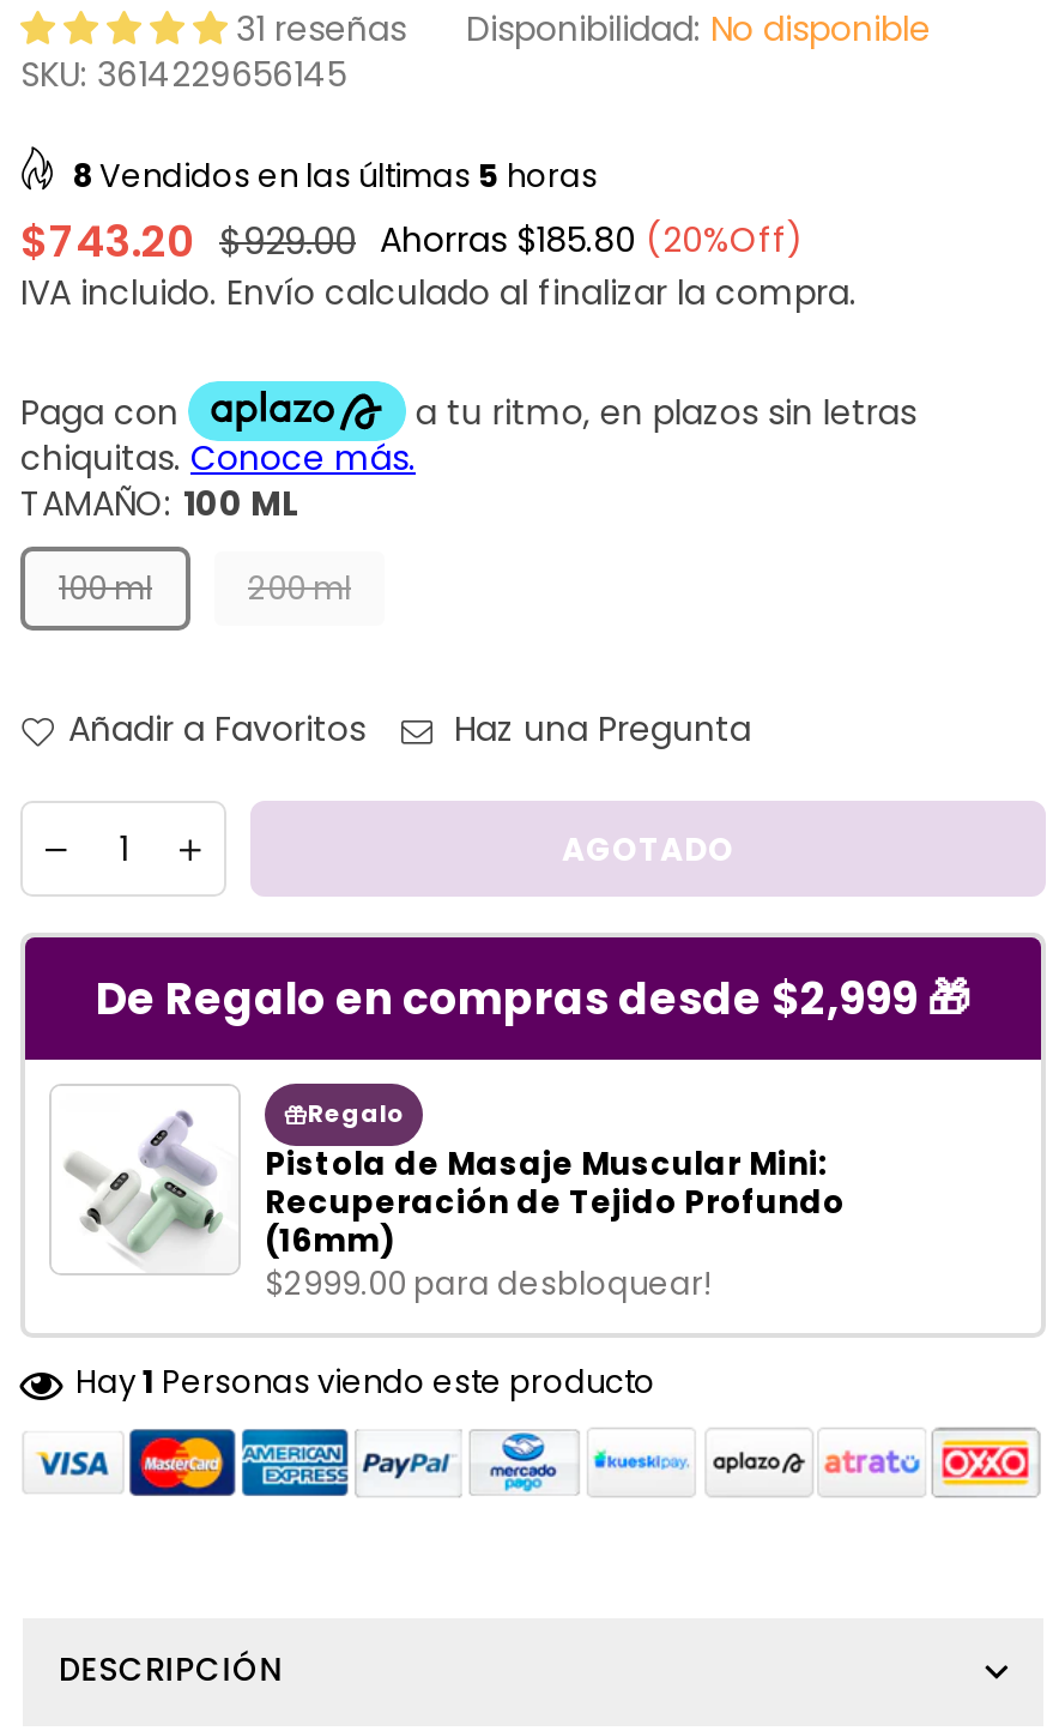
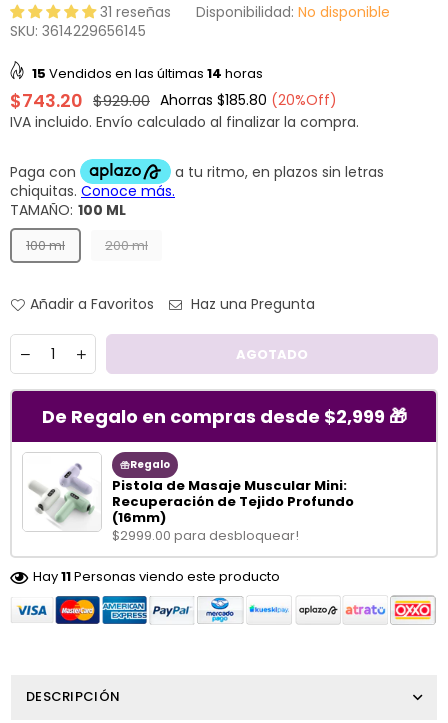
[73,153,598,199] 8 Vendidos en las últimas 5 horas -> [32,64,263,83] 15 Vendidos en las últimas 14 horas
[75,1359,655,1405] Hay 1 Personas viendo este producto -> [33,567,280,586] Hay 11 Personas viendo este producto

